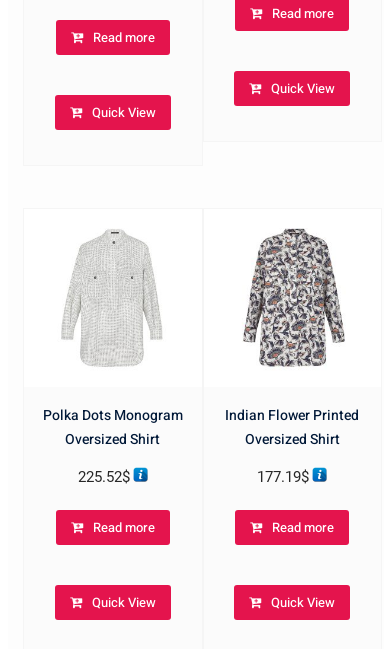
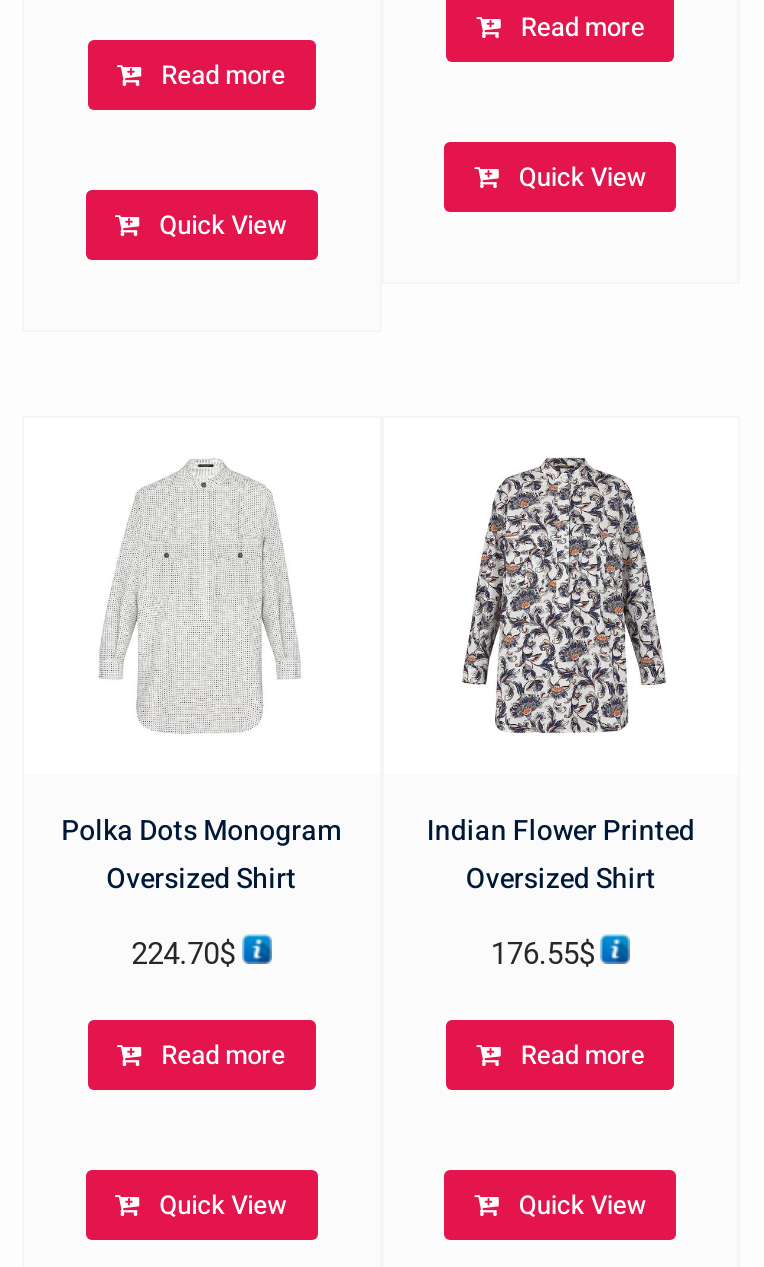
[78,468,130,486] 225.52$ -> [131,936,235,972] 224.70$
[257,468,309,486] 177.19$ -> [491,936,595,972] 176.55$

